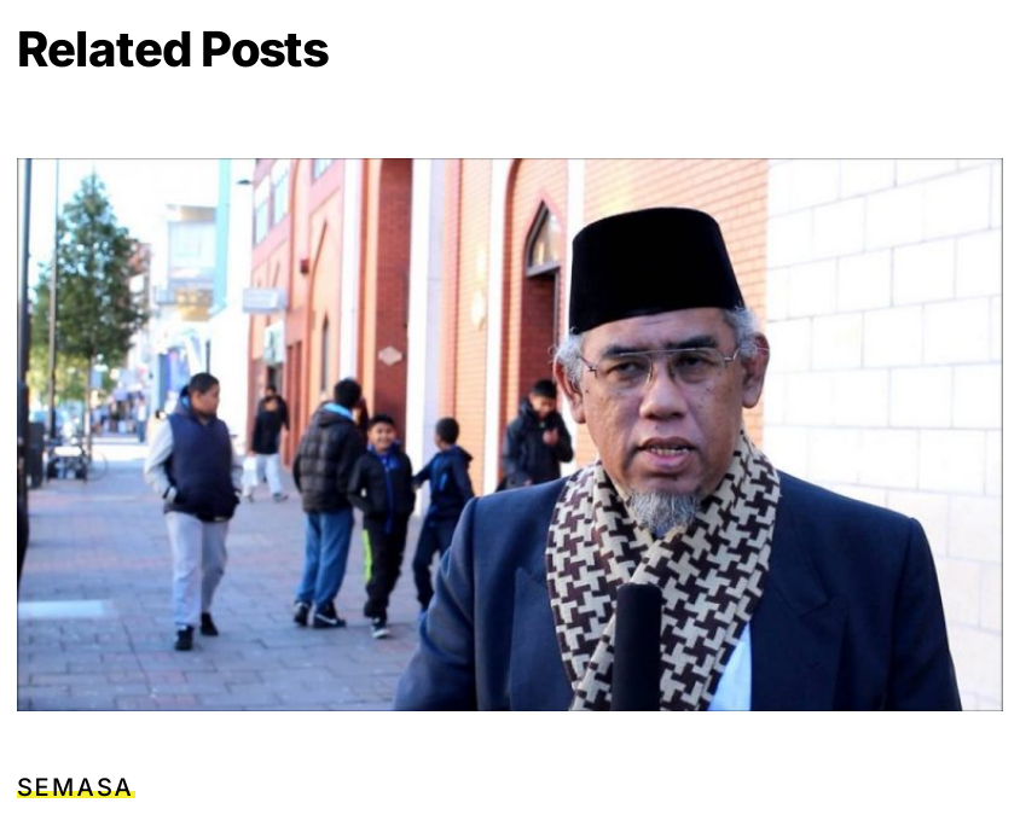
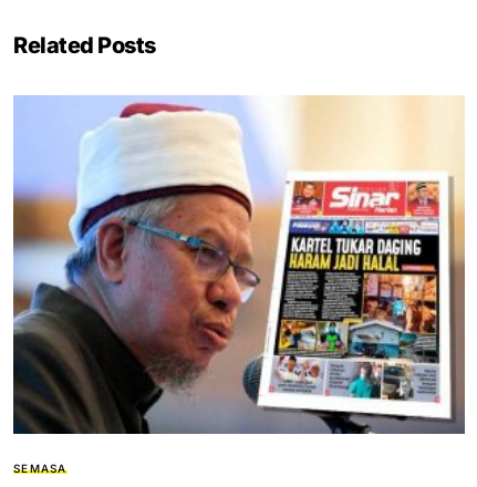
[15,156,1001,714] [image] -> [12,95,465,435] [image]

